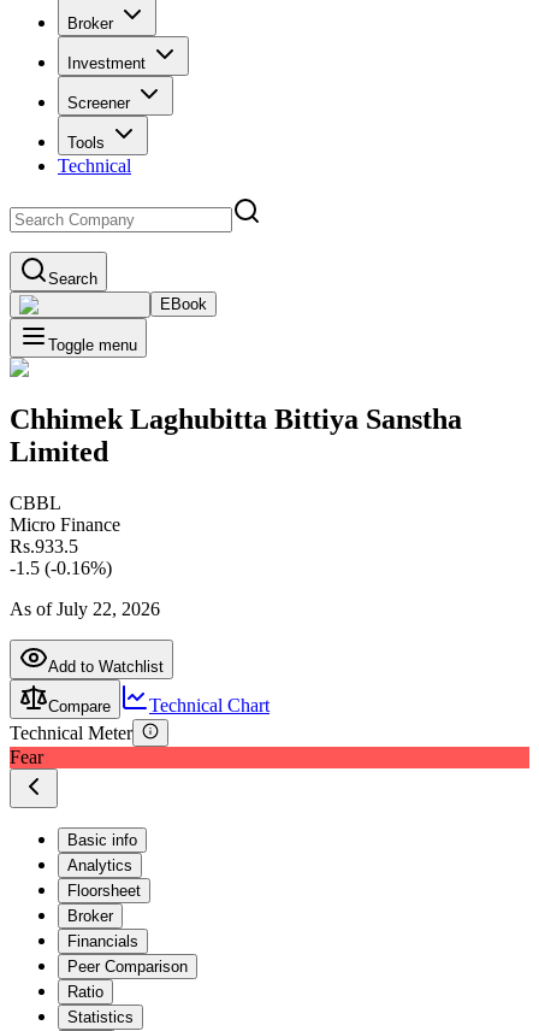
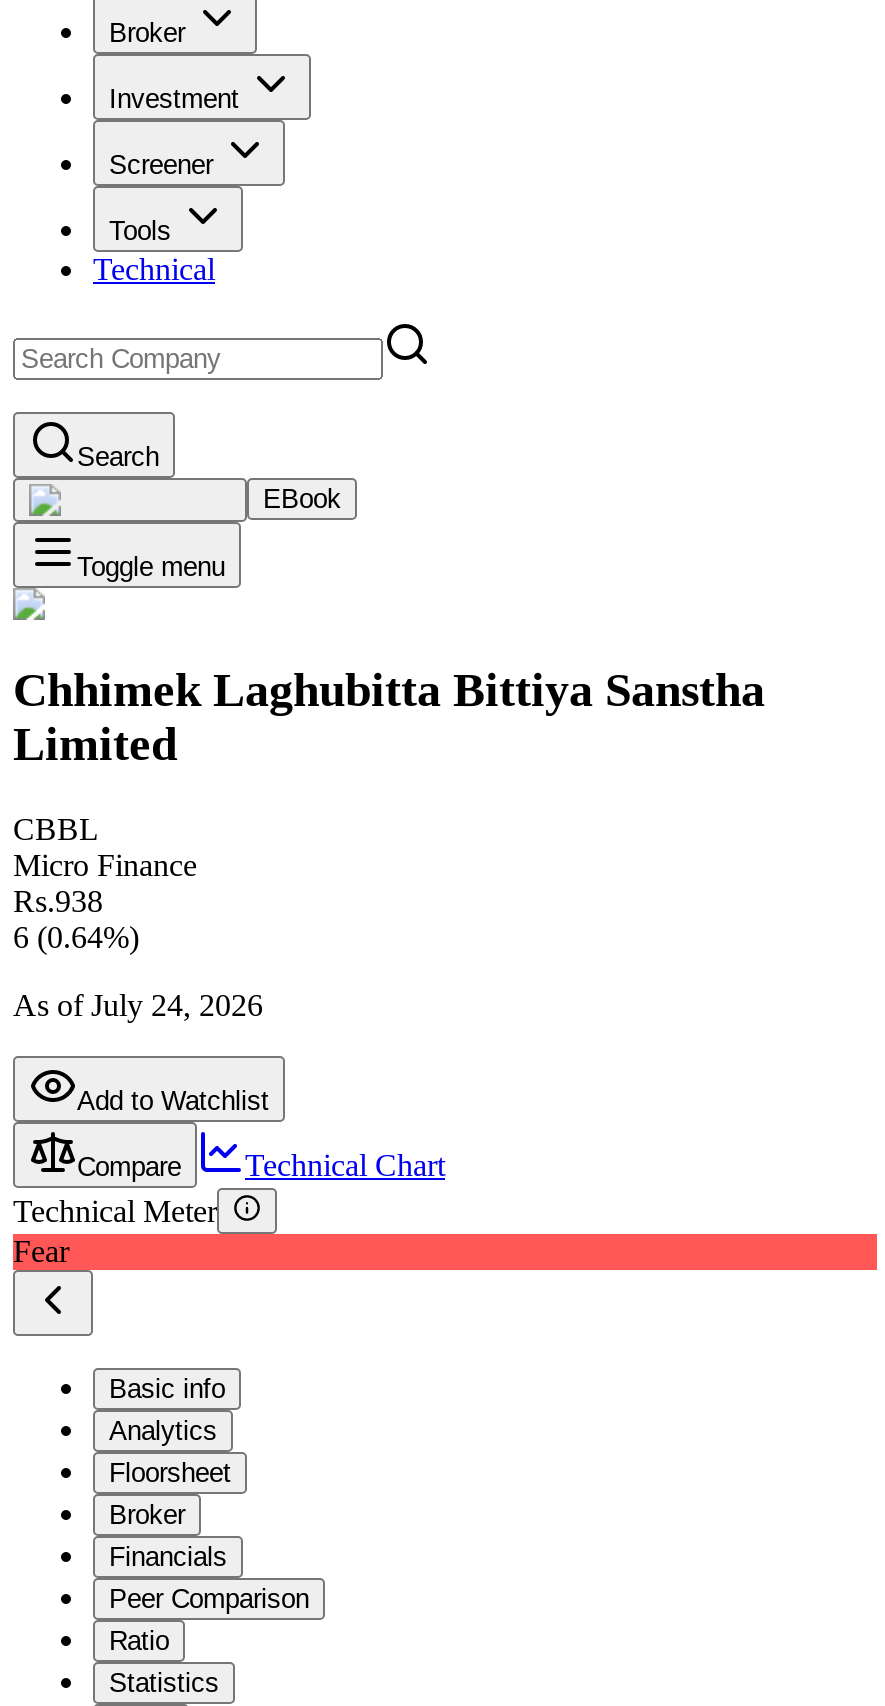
[10,536,78,556] Rs.933.5 -> [13,884,103,918] Rs.938
[10,557,112,578] -1.5 (-0.16%) -> [13,920,139,954] 6 (0.64%)
[10,598,160,619] As of July 22, 2026 -> [13,988,263,1022] As of July 24, 2026

